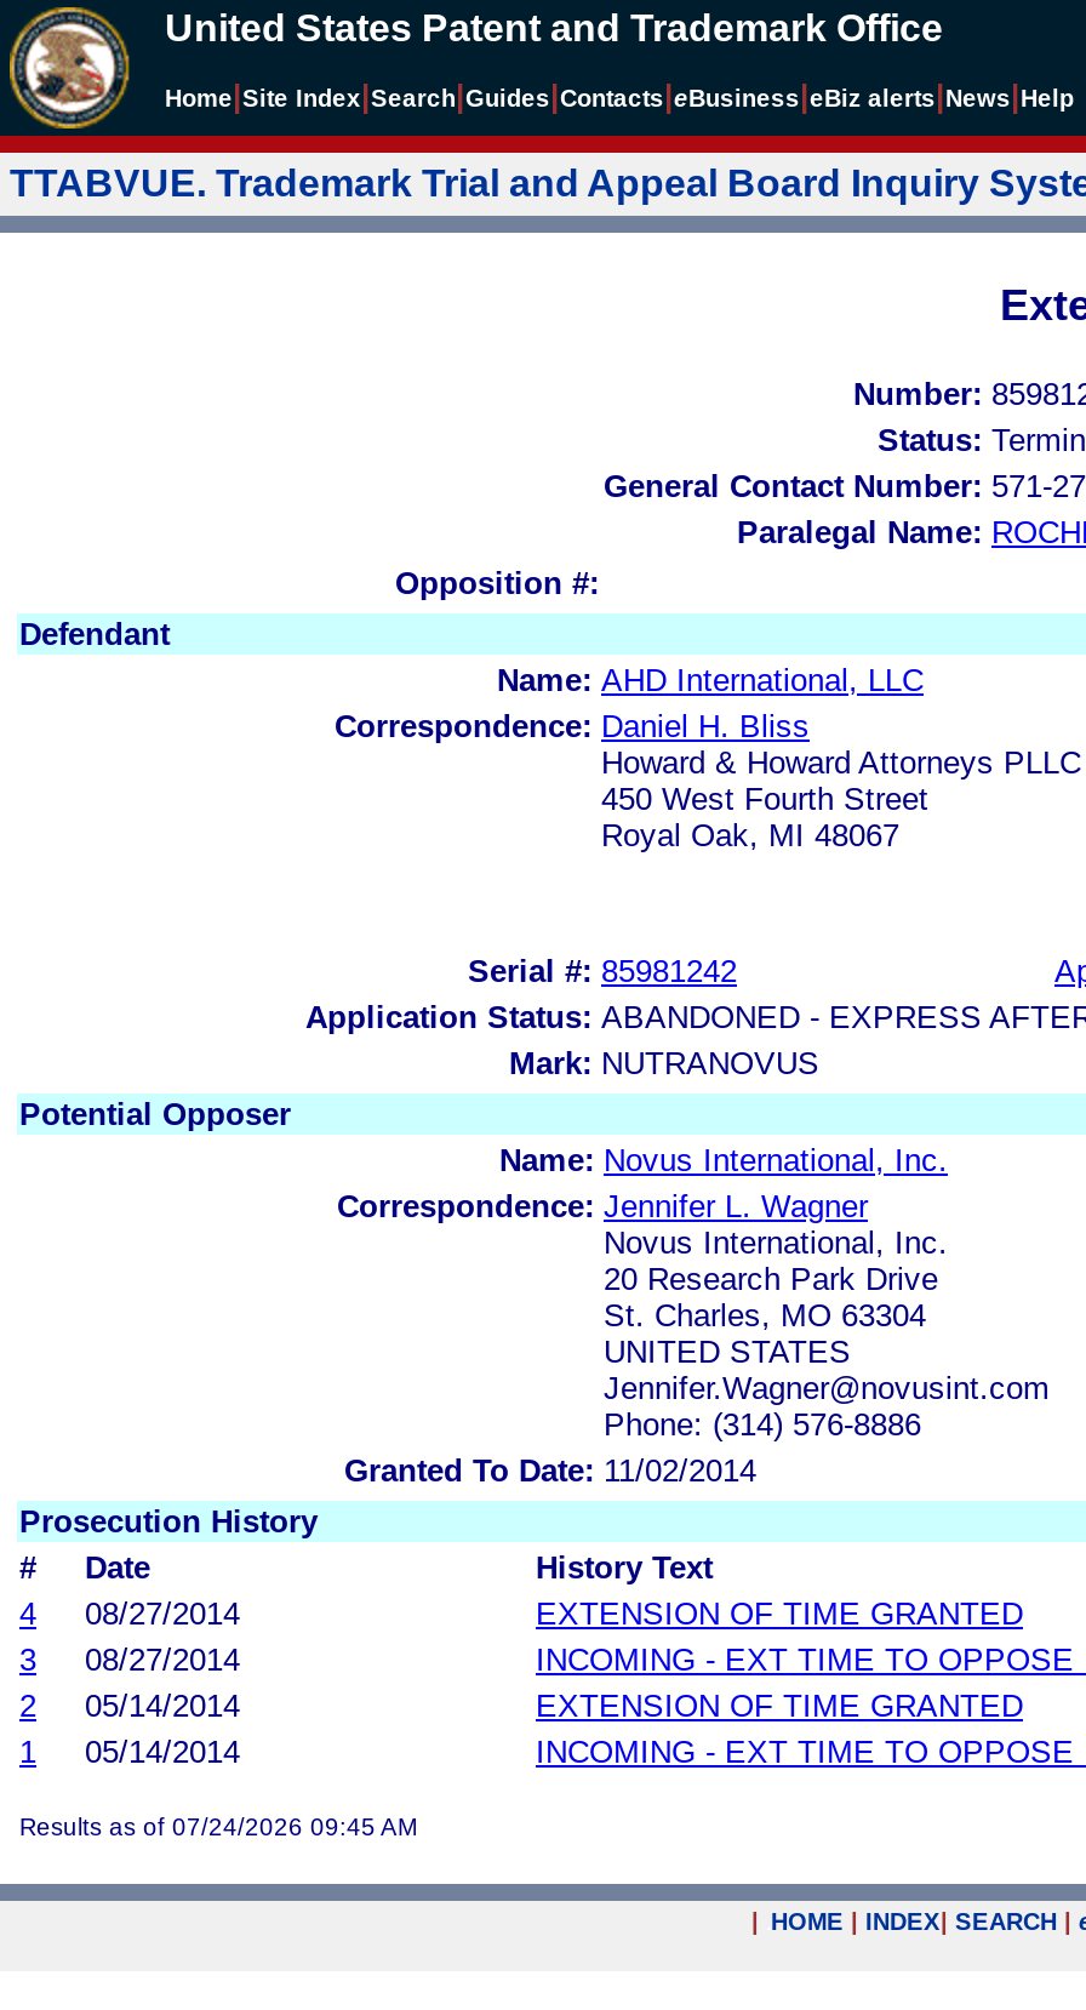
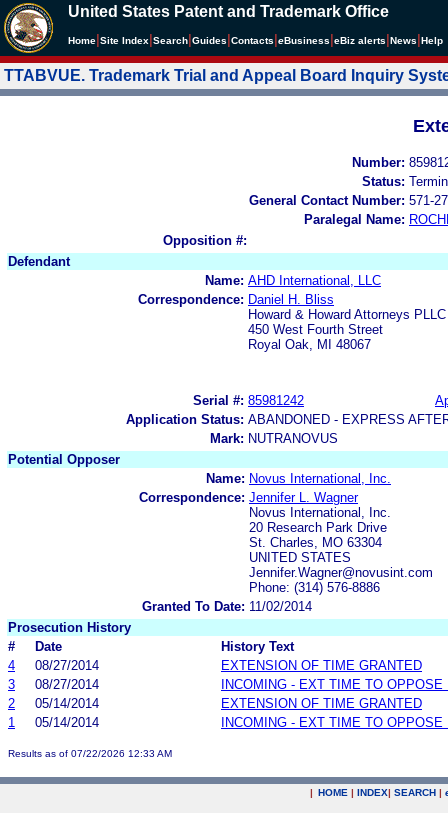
[19,1813,417,1840] Results as of 07/24/2026 09:45 AM -> [8,748,172,759] Results as of 07/22/2026 12:33 AM

